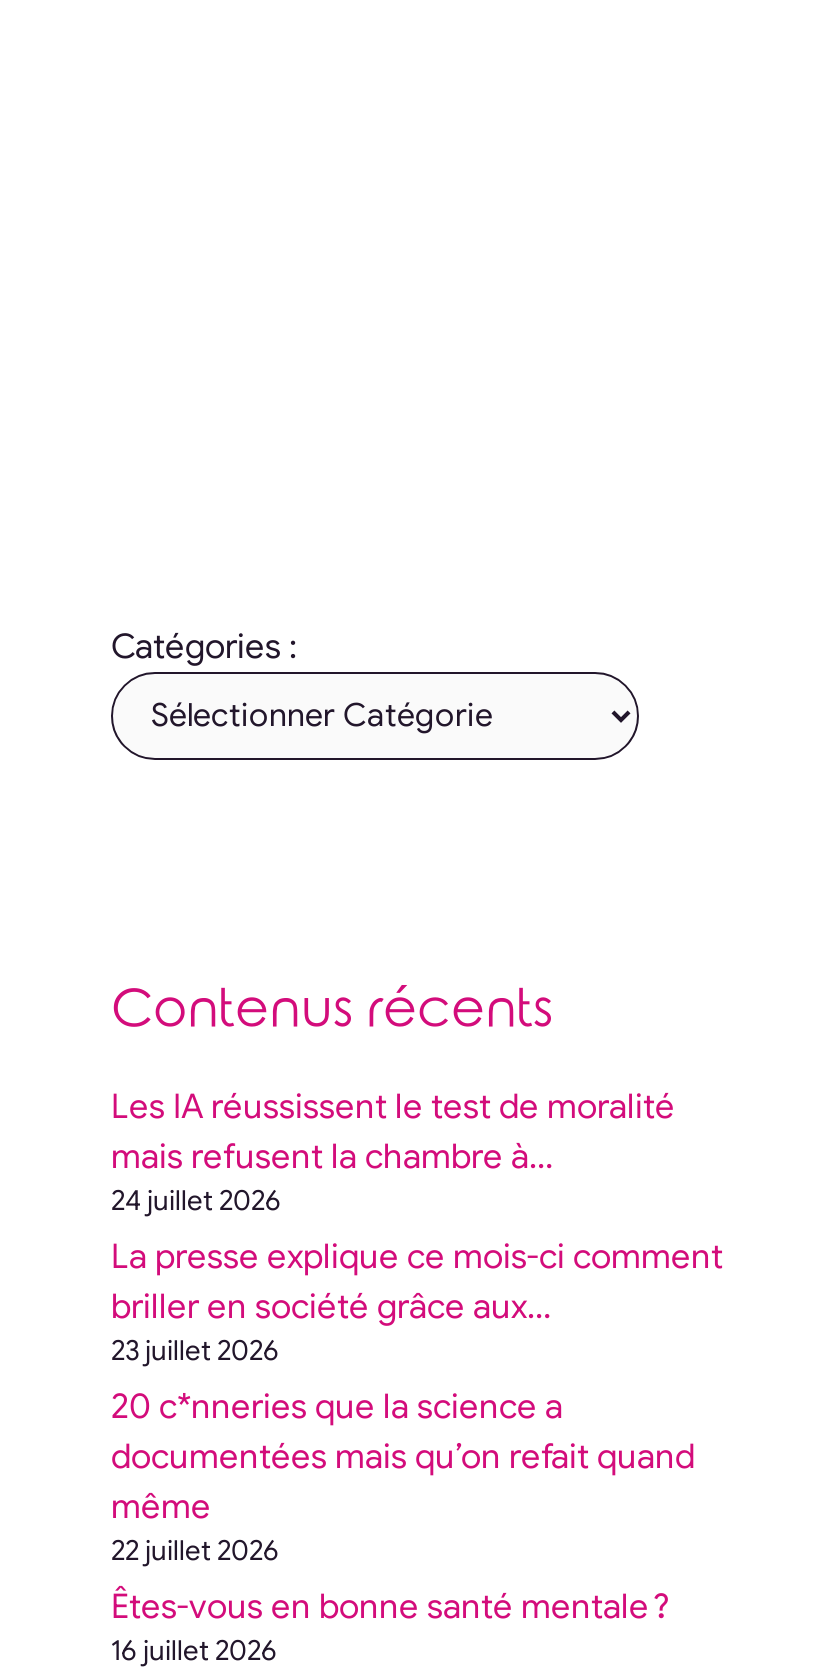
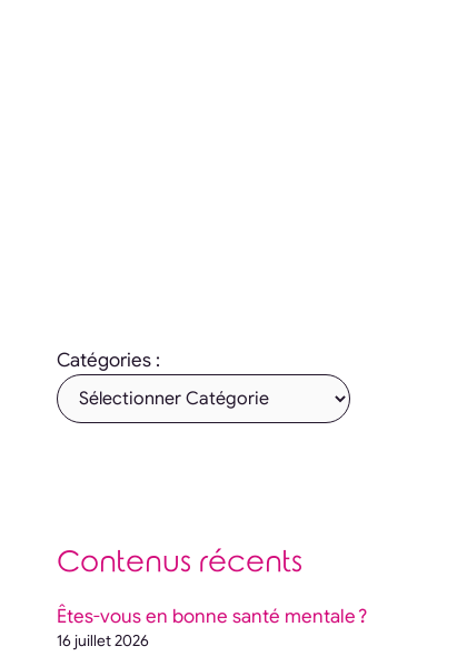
[111,1086,723,1568] Les IA réussissent le test de moralité | mais refusent la chambre à… | 24 juillet 2026 | La presse explique ce mois-ci comment | briller en société grâce aux… | 23 juillet 2026 | 20 c*nneries que la science a | documentées mais qu’on refait quand | même | 22 juillet 2026 -> none

